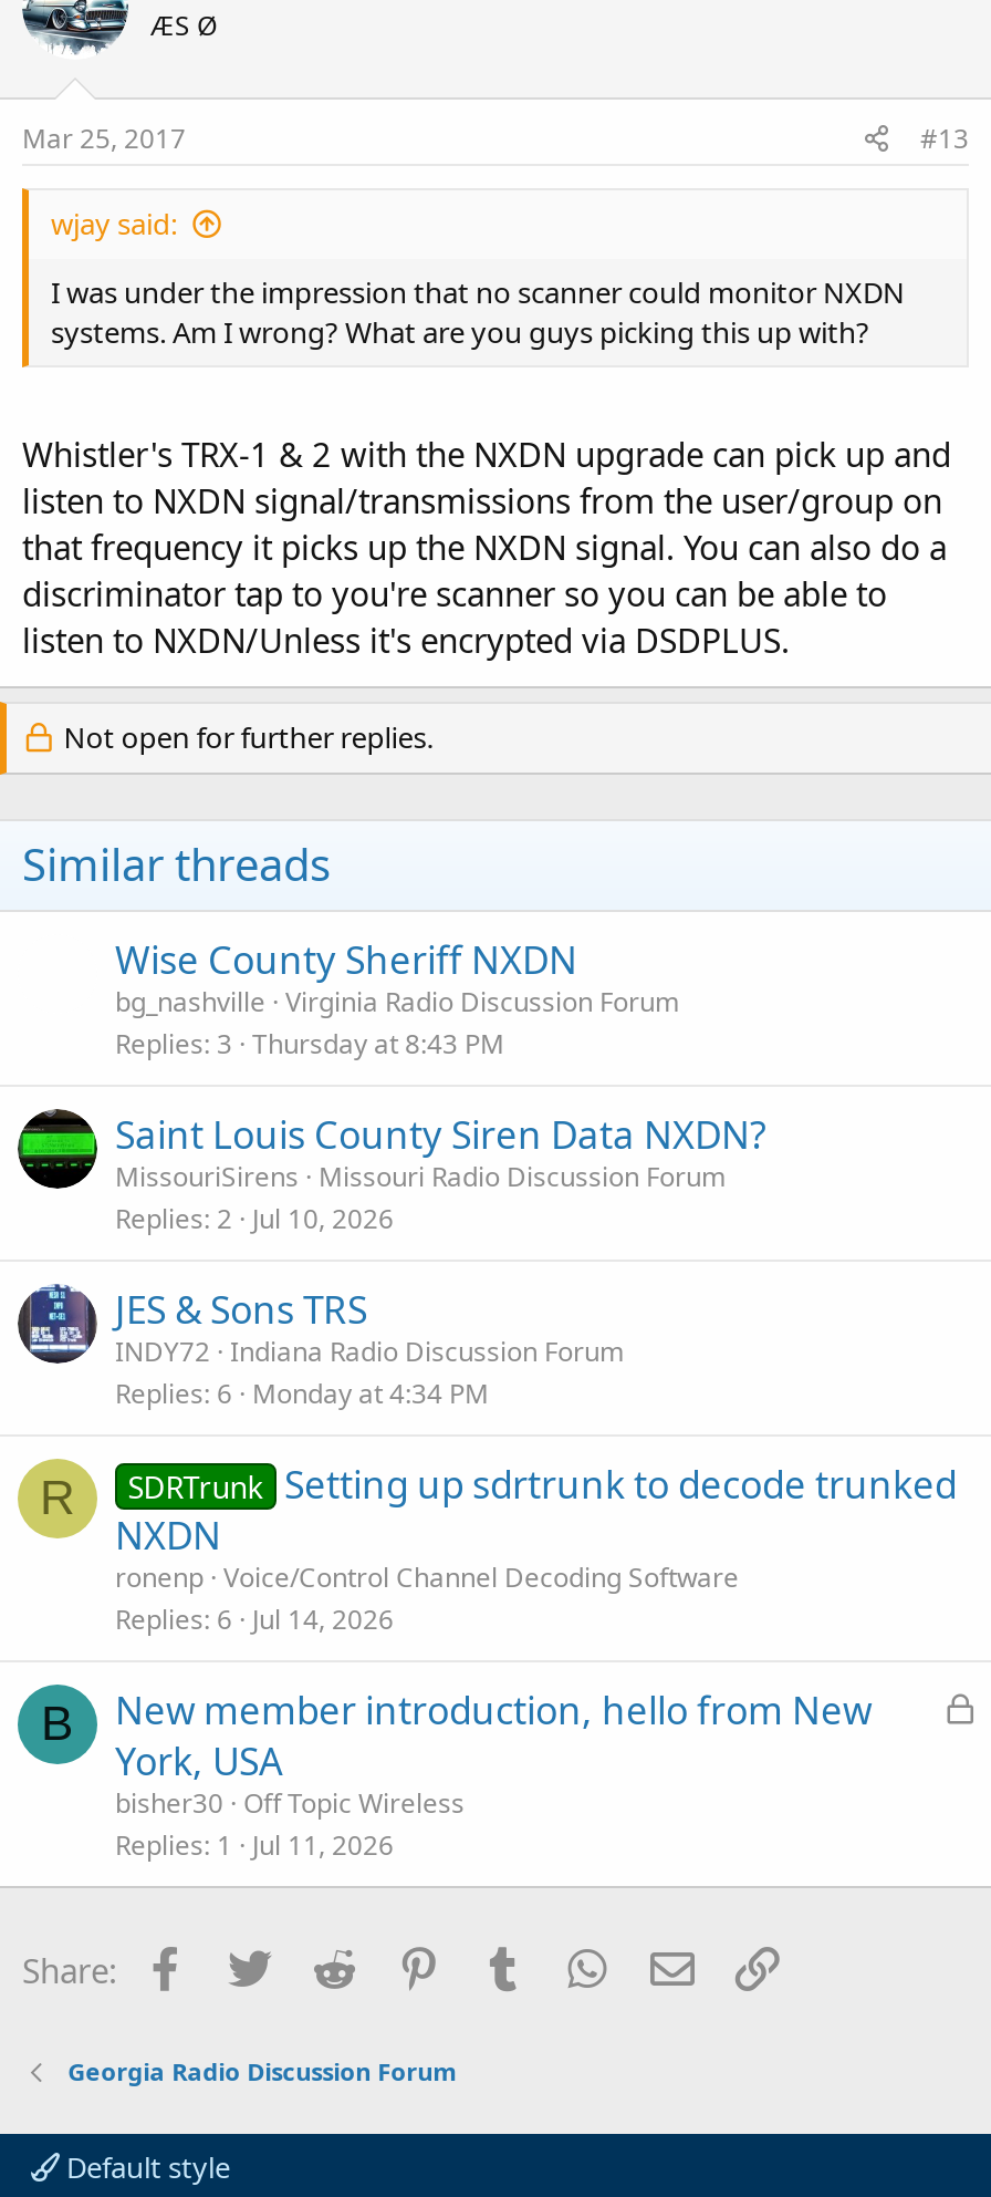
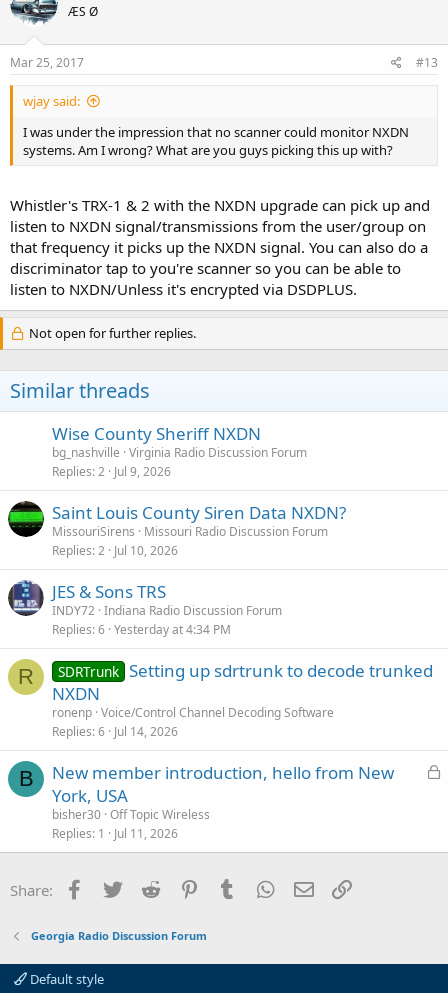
[115,1024,504,1061] Replies 3 Thursday at 8:43 PM -> [52,462,171,479] Replies 2 Jul 9, 2026
[115,1374,489,1411] Replies 6 Monday at 4:34 PM -> [52,620,231,637] Replies 6 Yesterday at 4:34 PM

